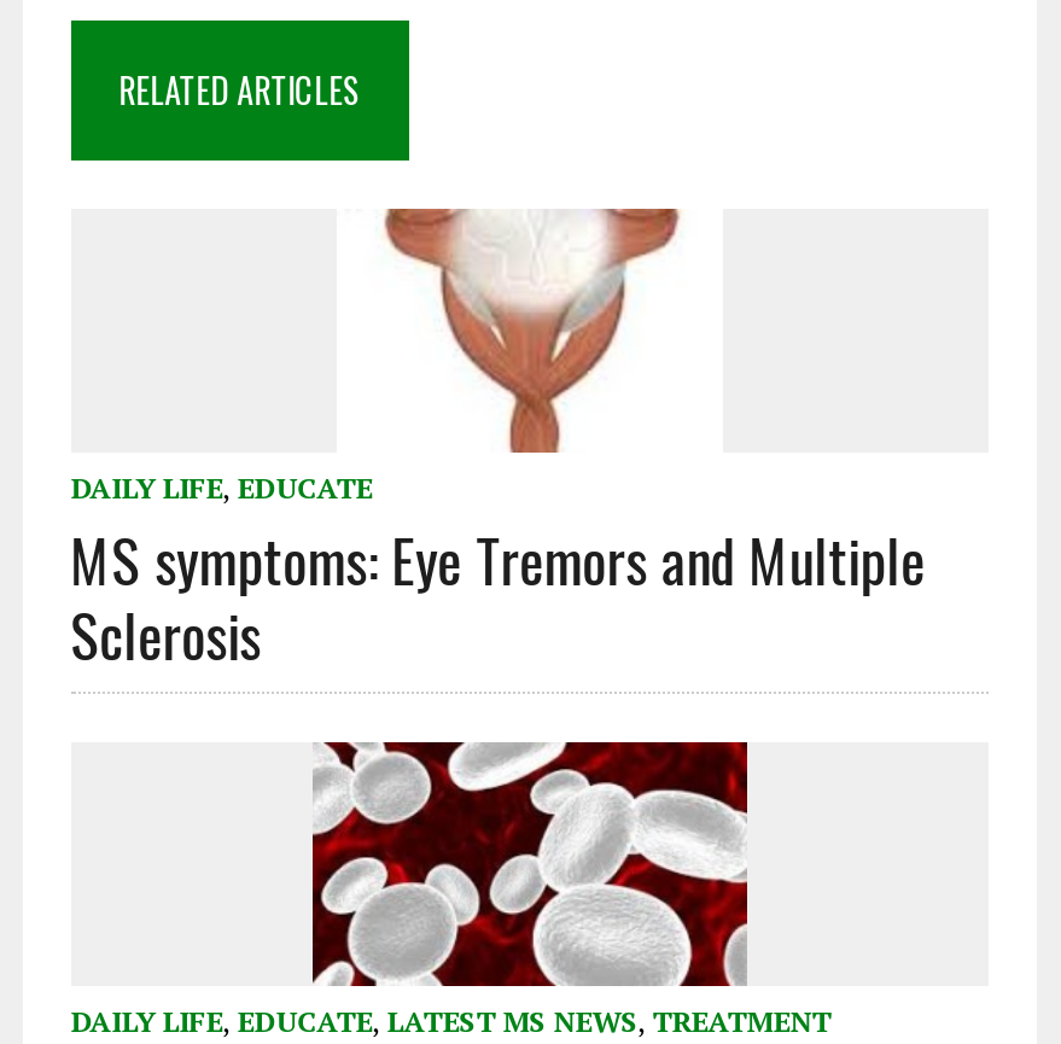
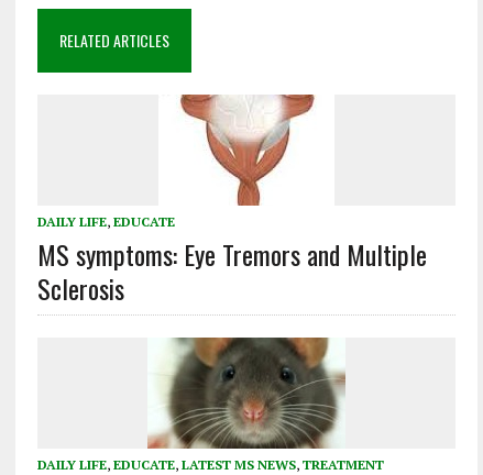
[310,740,750,988] [image] -> [147,336,347,450] [image]

